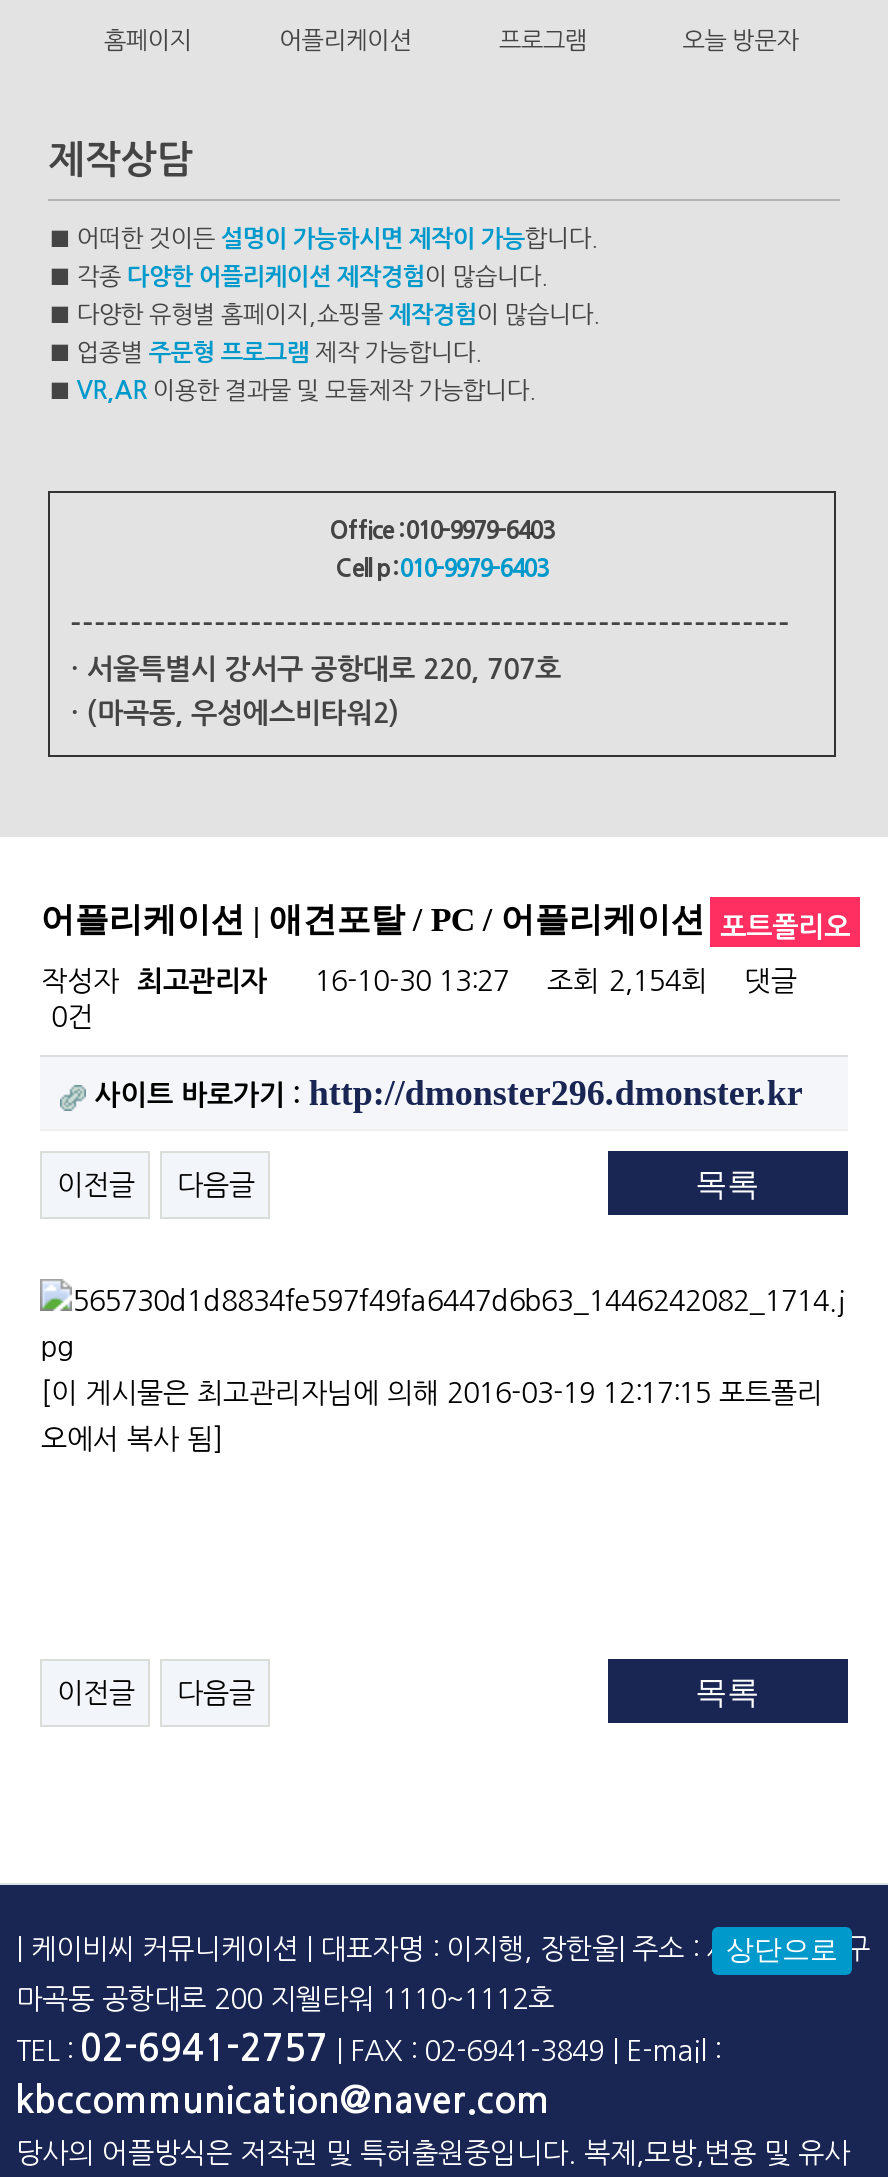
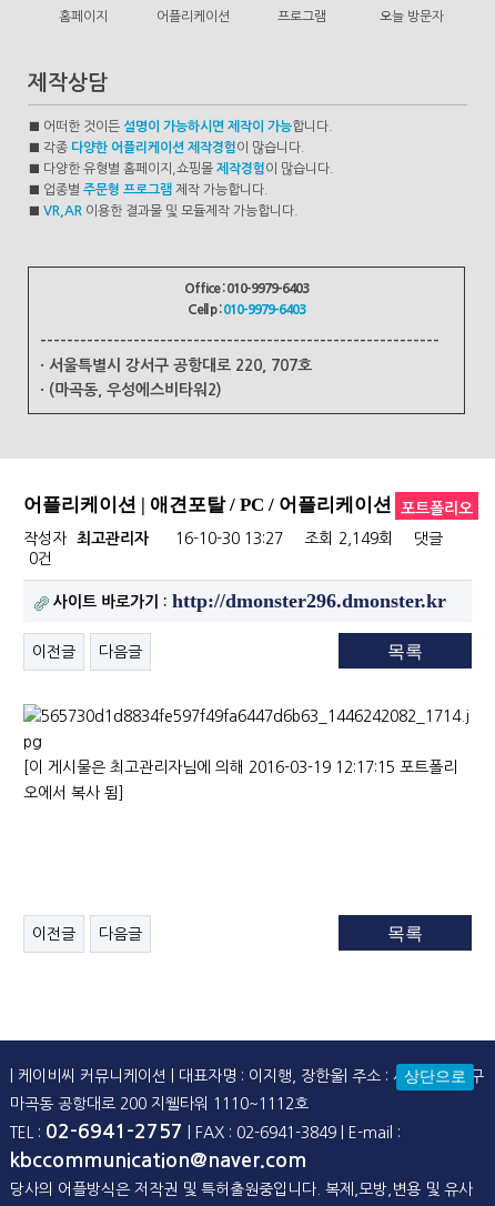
[41,967,797,995] 작성자 최고관리자 16-10-30 13:27 조회 2,154회 댓글 -> [24,531,443,546] 작성자 최고관리자 16-10-30 13:27 조회 2,149회 댓글

